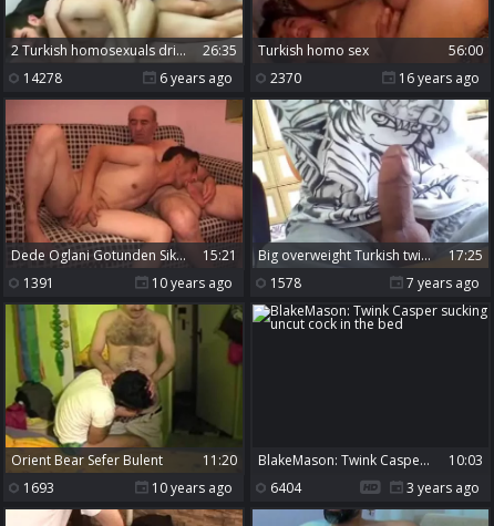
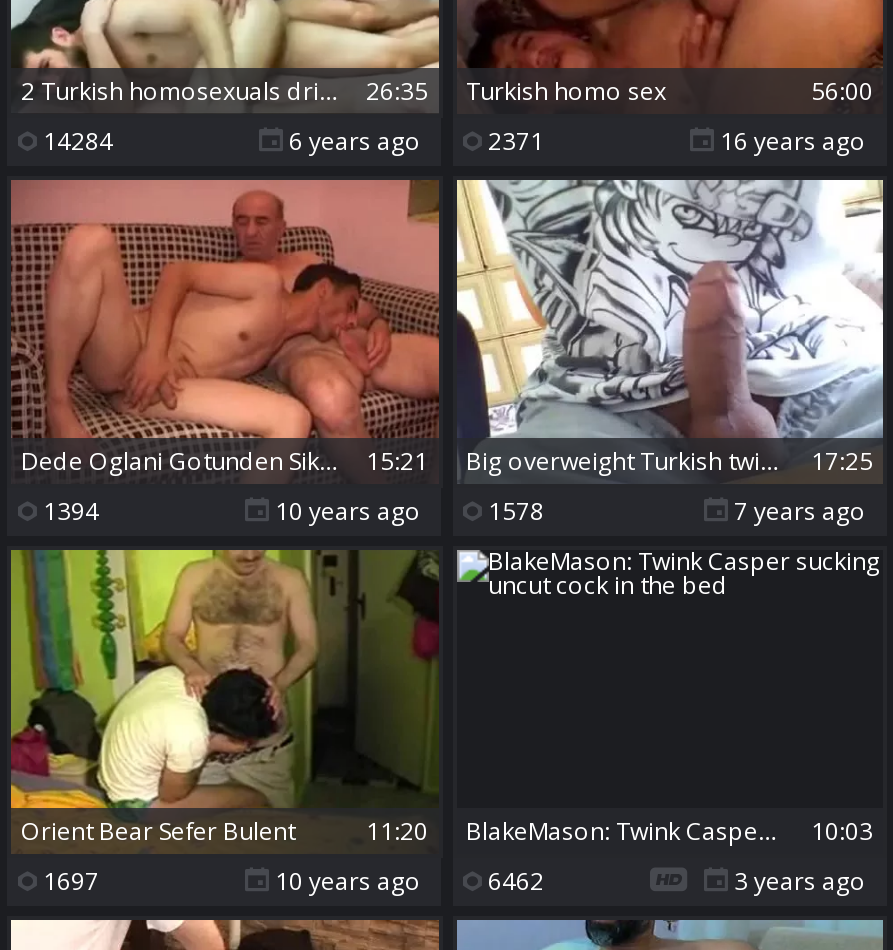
[20,68,62,87] 14278 -> [37,124,113,158] 14284
[156,68,301,87] 6 years ago 2370 -> [283,124,544,158] 6 years ago 2371
[20,274,54,292] 1391 -> [37,494,99,528] 1394
[20,479,54,497] 1693 -> [37,864,99,898] 1697
[148,479,301,497] 10 years ago 6404 -> [269,864,544,898] 10 years ago 6462

